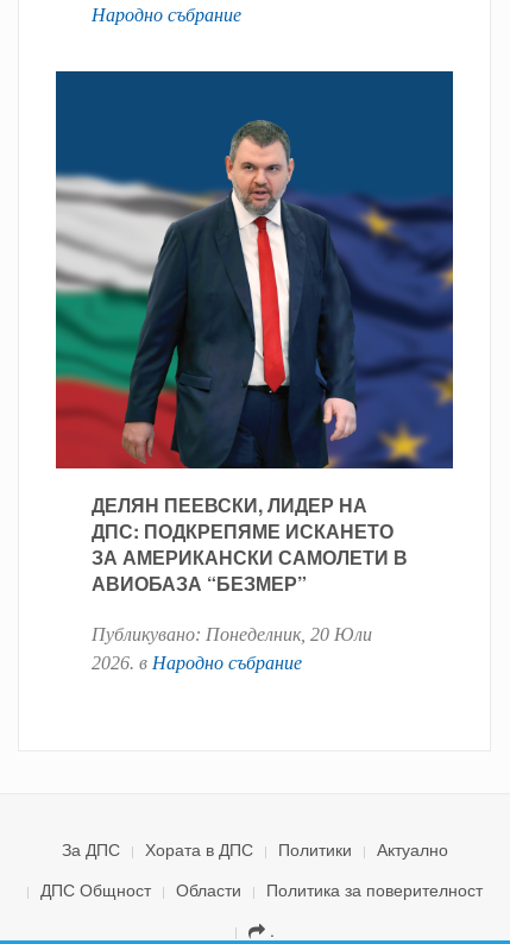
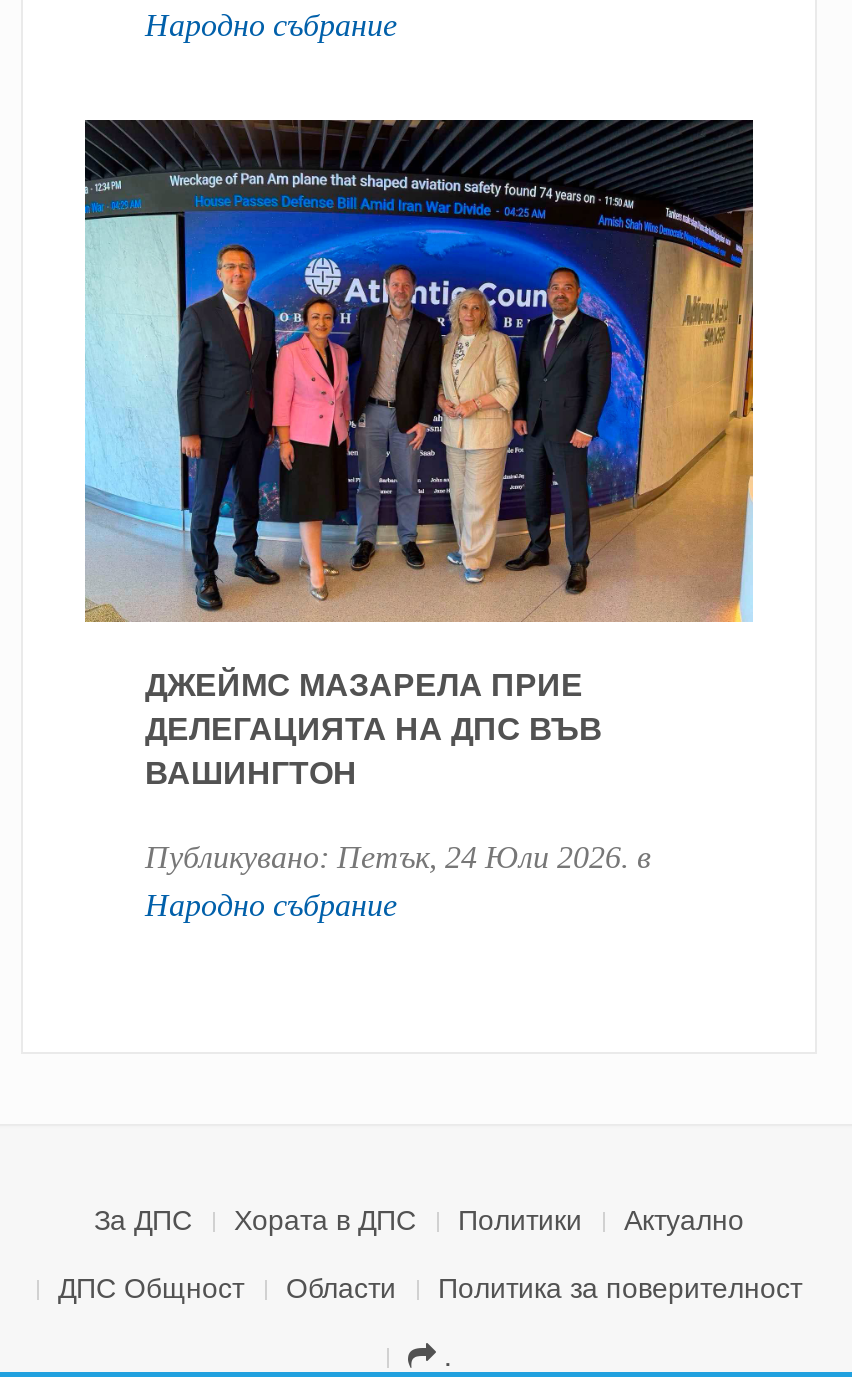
[55,70,454,597] [image] | ДЕЛЯН ПЕЕВСКИ, ЛИДЕР НА | ДПС: ПОДКРЕПЯМЕ ИСКАНЕТО | ЗА АМЕРИКАНСКИ САМОЛЕТИ В | АВИОБАЗА “БЕЗМЕР” -> [83,118,755,794] [image] | ДЖЕЙМС МАЗАРЕЛА ПРИЕ | ДЕЛЕГАЦИЯТА НА ДПС ВЪВ | ВАШИНГТОН
[92,625,372,674] Публикувано: Понеделник, 20 Юли | 2026. в Народно събрание -> [145,840,651,922] Публикувано: Петък, 24 Юли 2026. в | Народно събрание

